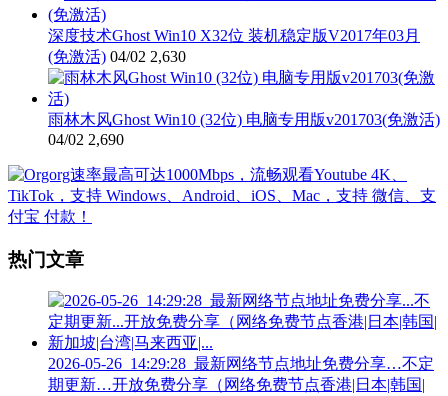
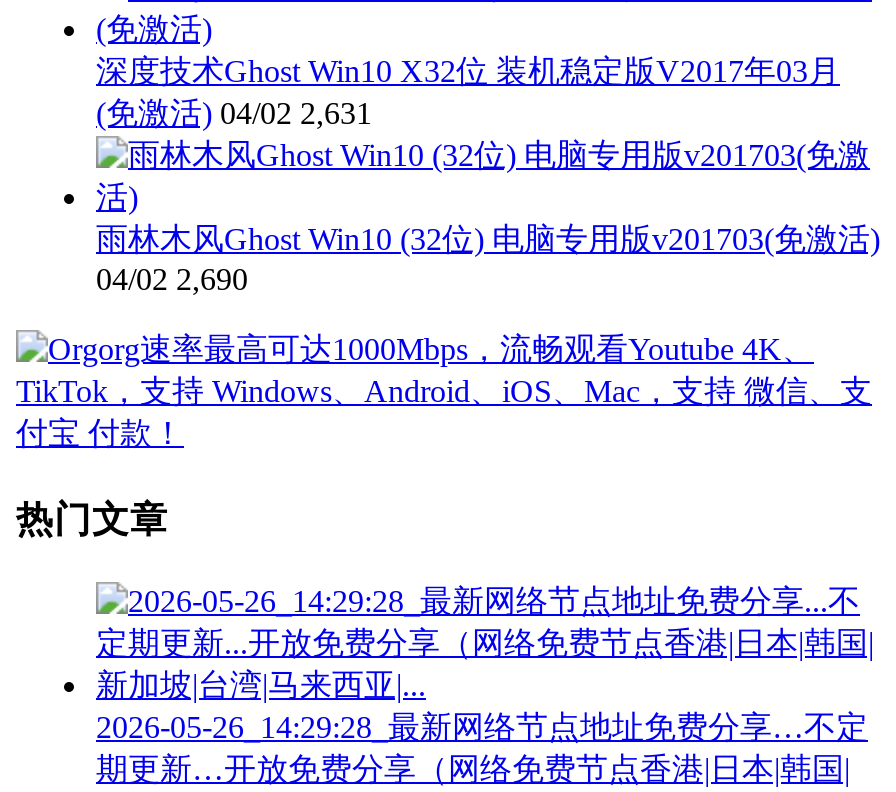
[48,48,186,65] (免激活) 04/02 2,630 -> [96,96,372,130] (免激活) 04/02 2,631

